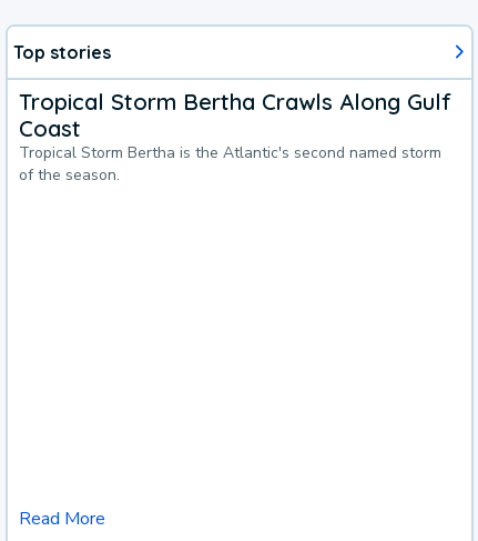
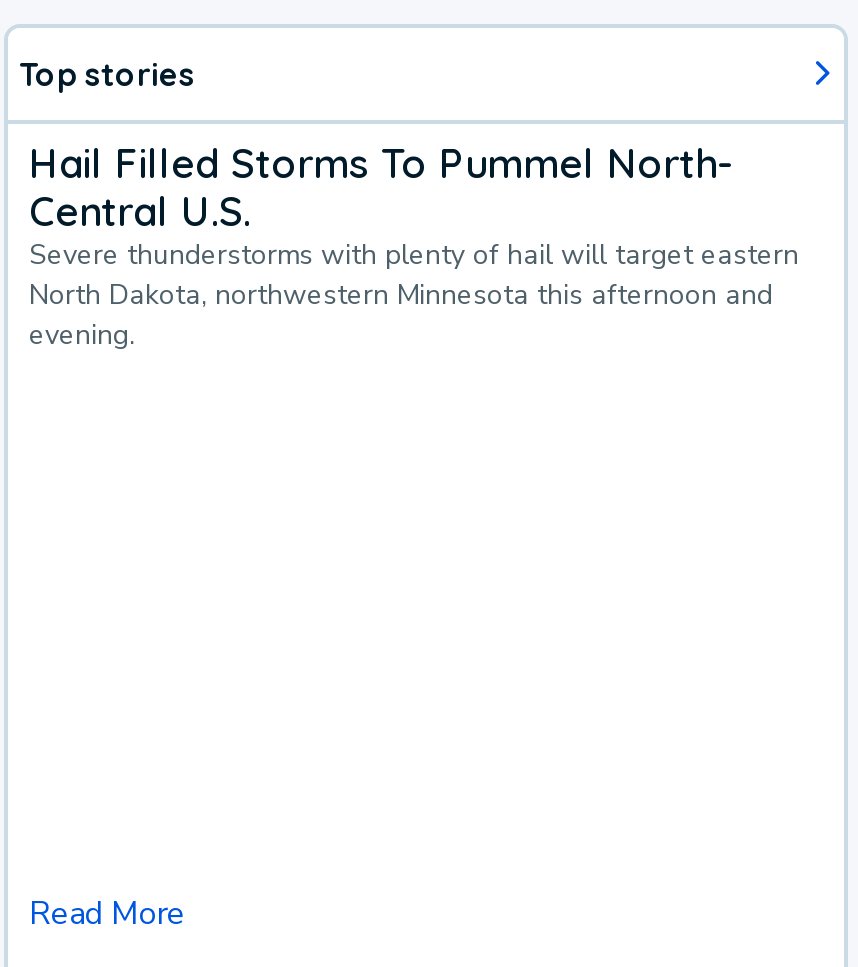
[19,87,452,185] Tropical Storm Bertha Crawls Along Gulf | Coast | Tropical Storm Bertha is the Atlantic's second named storm | of the season. -> [29,137,799,353] Hail Filled Storms To Pummel North- | Central U.S. | Severe thunderstorms with plenty of hail will target eastern | North Dakota, northwestern Minnesota this afternoon and | evening.

